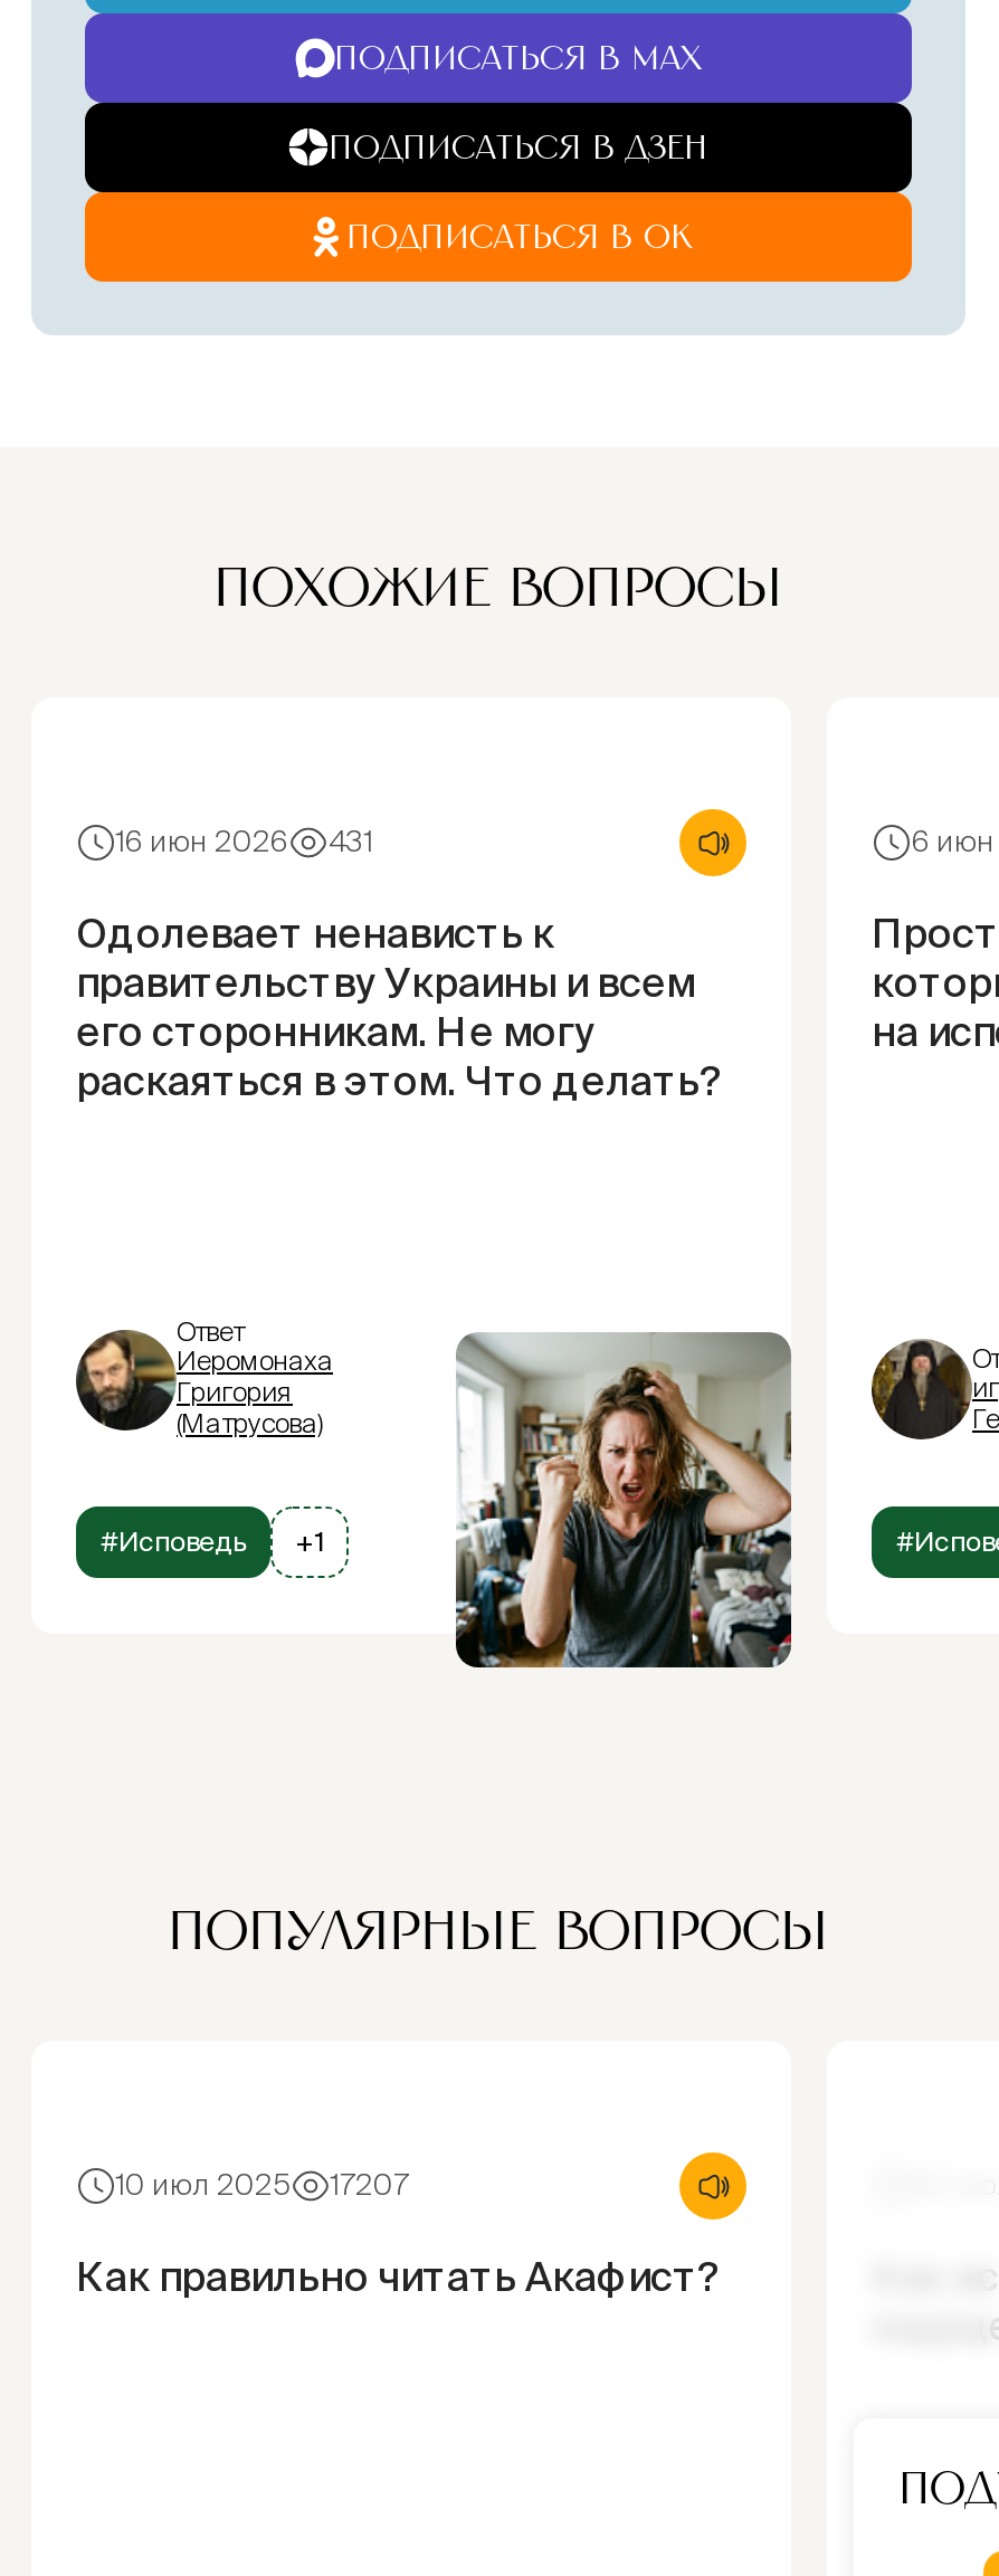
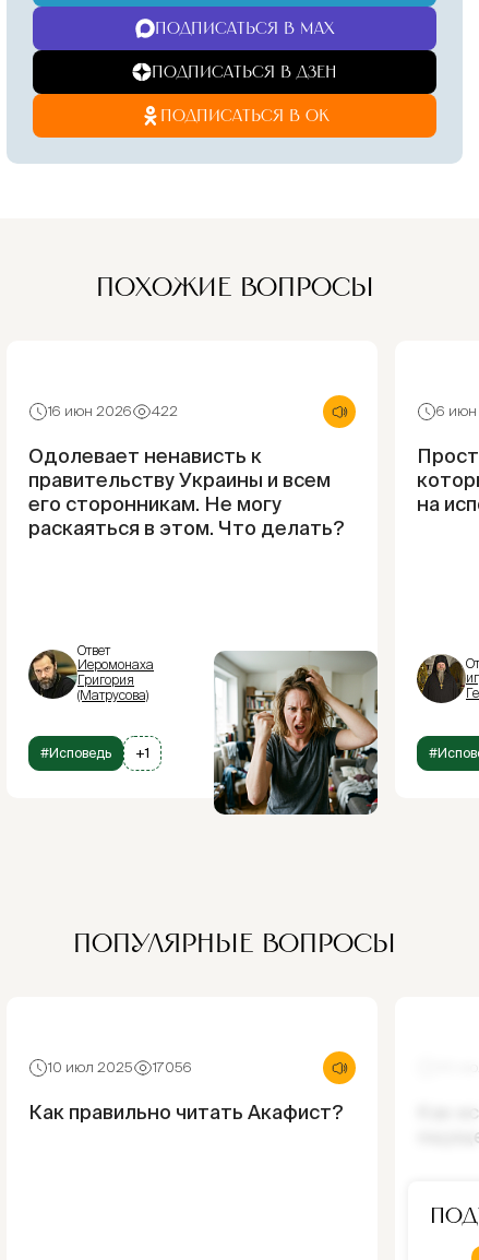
[116,826,373,859] 16 июн 2026 431 -> [48,403,178,420] 16 июн 2026 422
[331,2169,409,2203] 17207 -> [153,1060,192,1076] 17056

